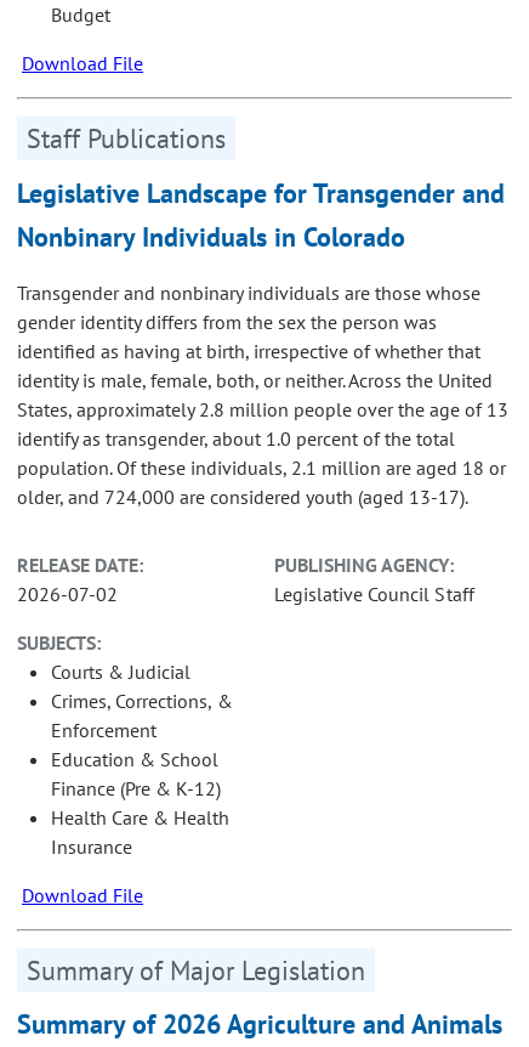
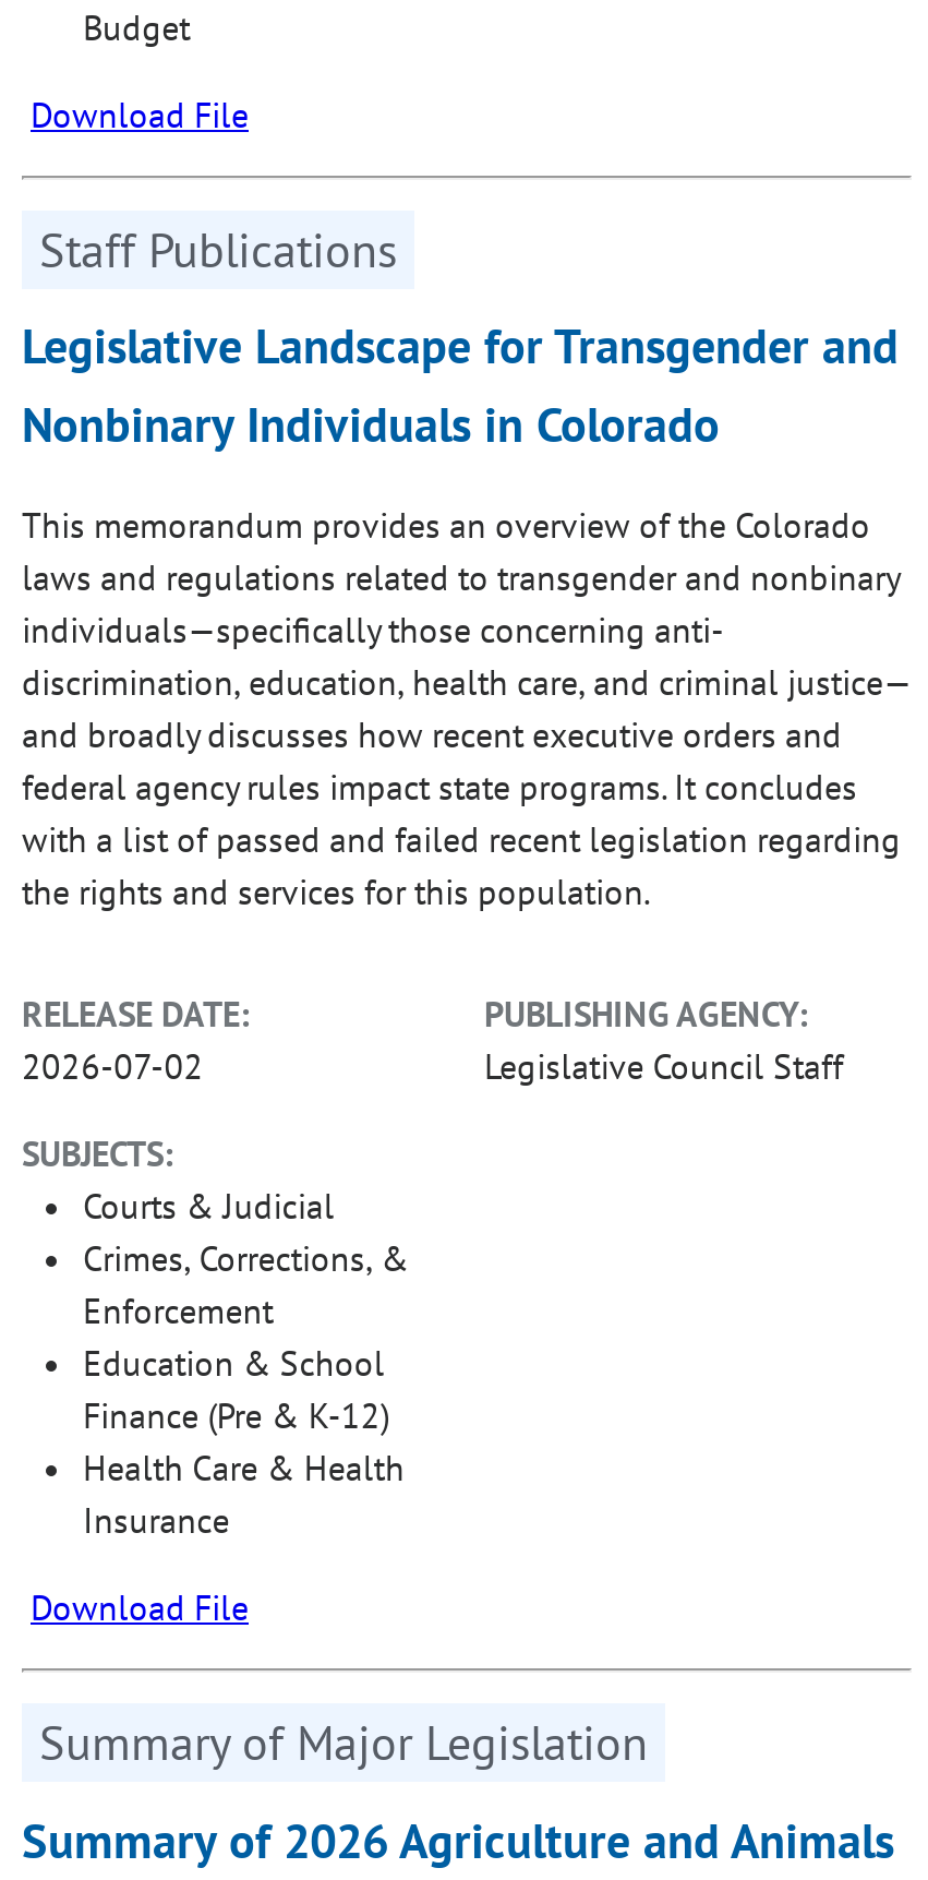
[17,280,508,508] Transgender and nonbinary individuals are those whose | gender identity differs from the sex the person was | identified as having at birth, irrespective of whether that | identity is male, female, both, or neither. Across the United | States, approximately 2.8 million people over the age of 13 | identify as transgender, about 1.0 percent of the total | population. Of these individuals, 2.1 million are aged 18 or | older, and 724,000 are considered youth (aged 13-17). -> [22,503,912,913] This memorandum provides an overview of the Colorado | laws and regulations related to transgender and nonbinary | individuals—specifically those concerning anti- | discrimination, education, health care, and criminal justice— | and broadly discusses how recent executive orders and | federal agency rules impact state programs. It concludes | with a list of passed and failed recent legislation regarding | the rights and services for this population.

